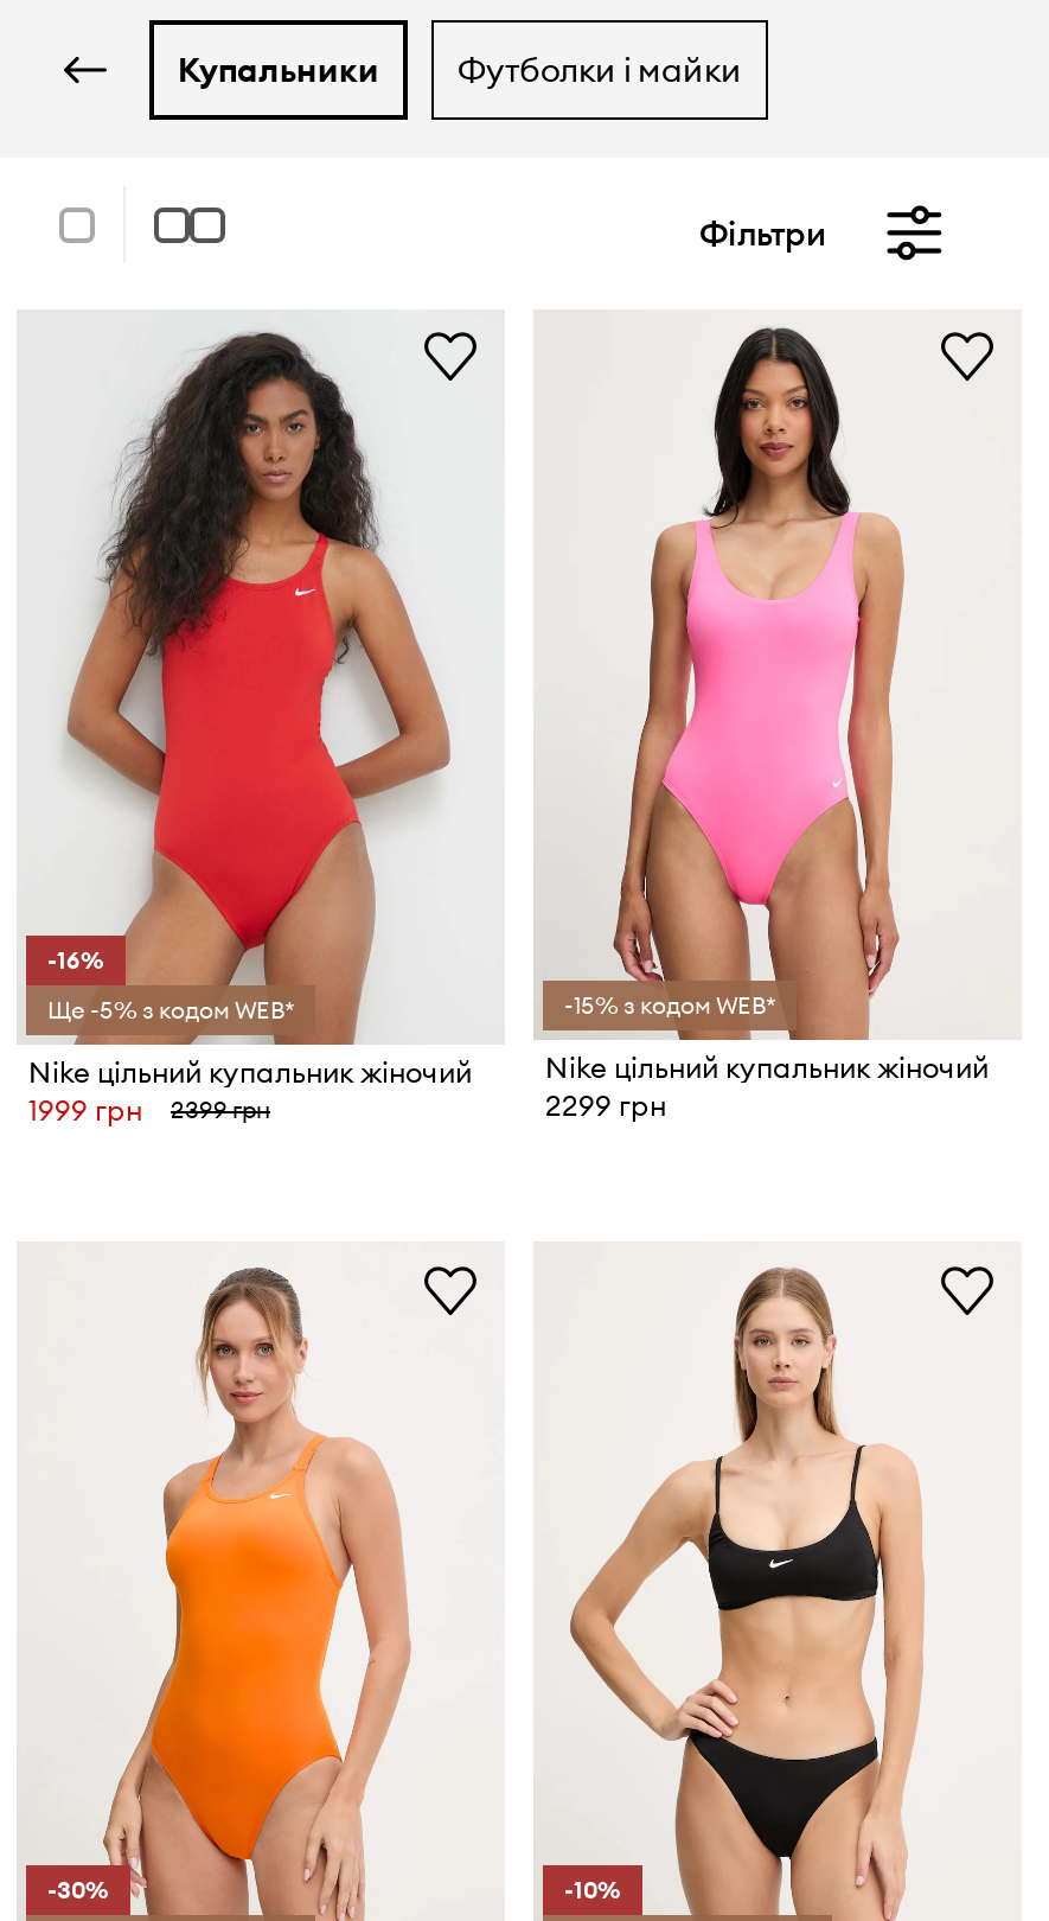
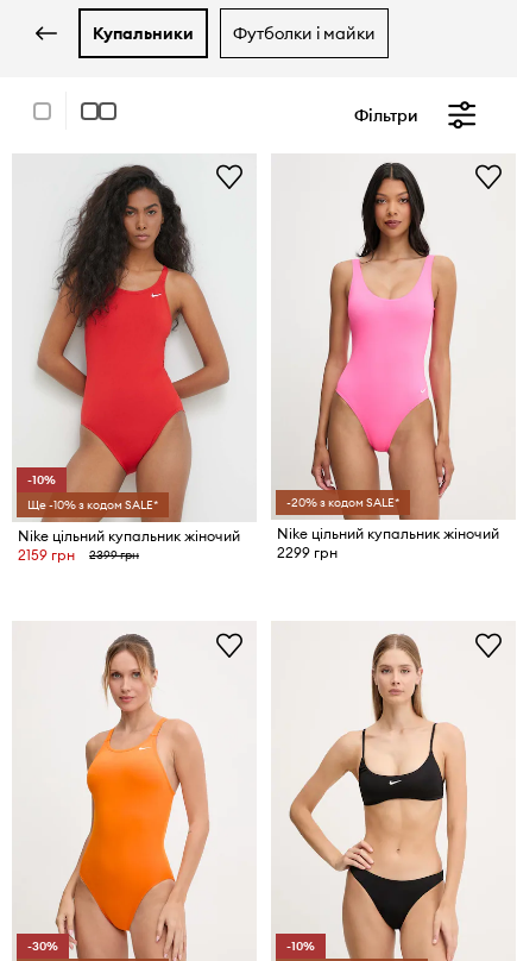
[47,945,104,976] -16% -> [27,472,56,487] -10%
[47,995,294,1025] Ще -5% з кодом WEB* -> [27,497,158,512] Ще -10% з кодом SALE*
[564,990,775,1021] -15% з кодом WEB* -> [286,495,399,510] -20% з кодом SALE*
[28,1092,270,1127] 1999 грн 2399 грн -> [18,545,139,563] 2159 грн 2399 грн

